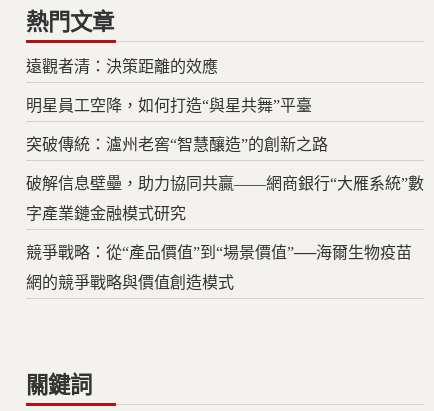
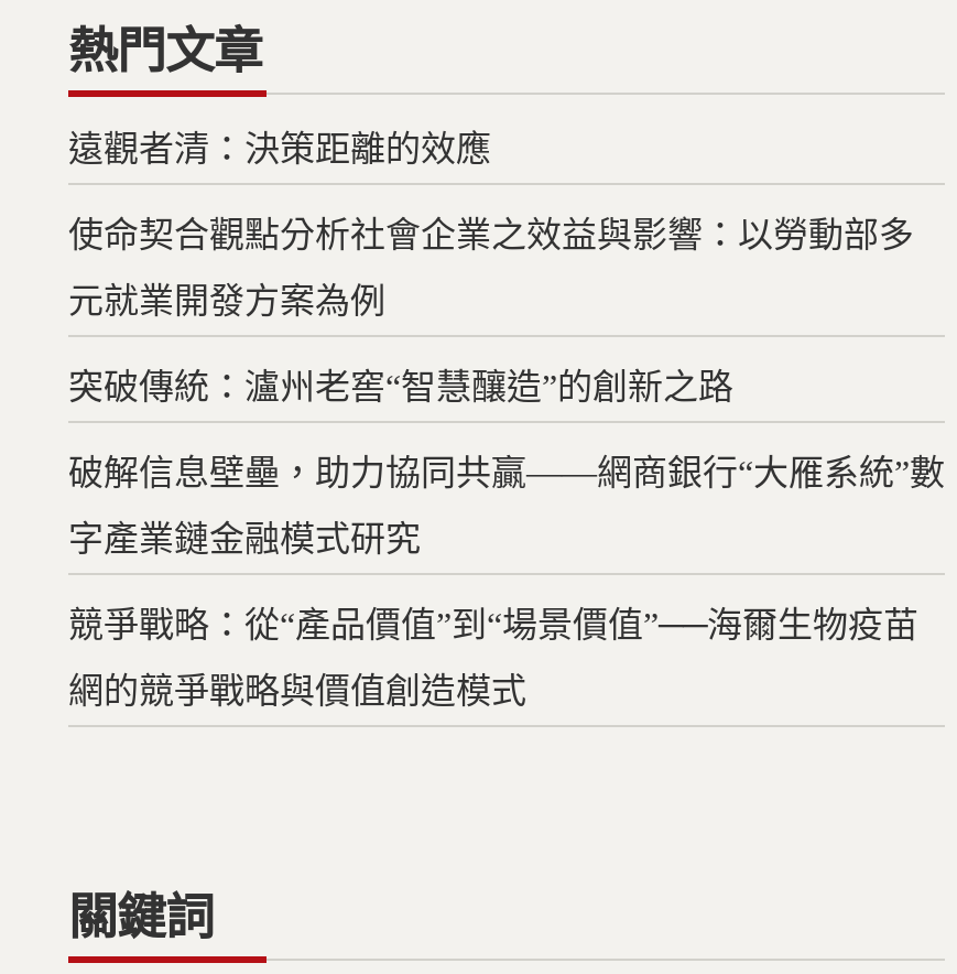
[26,97,312,114] 明星員工空降，如何打造“與星共舞”平臺 -> [68,215,914,319] 使命契合觀點分析社會企業之效益與影響：以勞動部多 | 元就業開發方案為例

